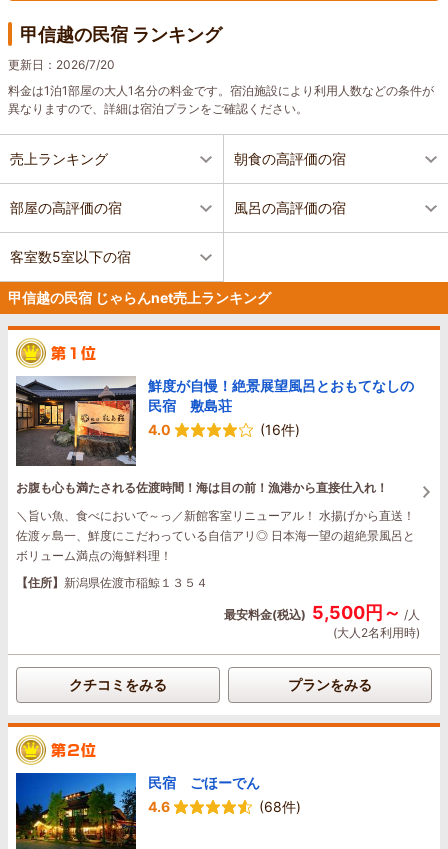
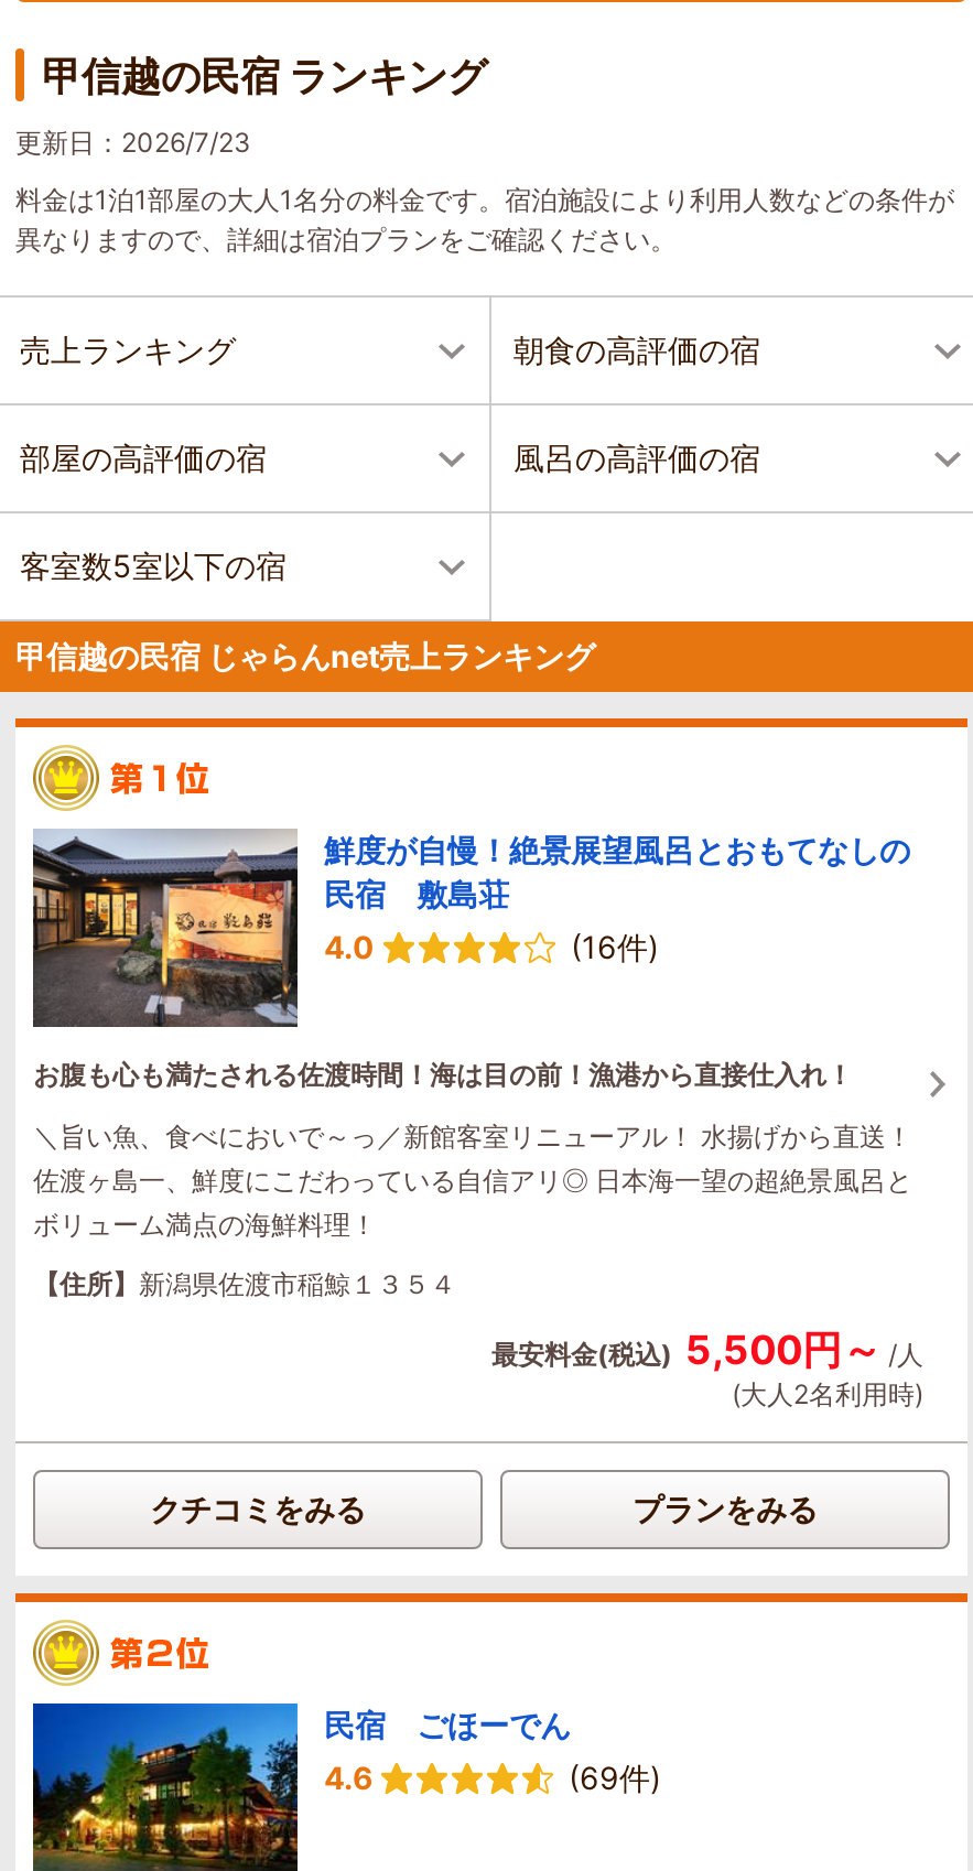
[8,57,115,72] 更新日：2026/7/20 -> [15,125,251,158] 更新日：2026/7/23
[259,798,301,815] (68件) -> [569,1758,661,1795] (69件)

